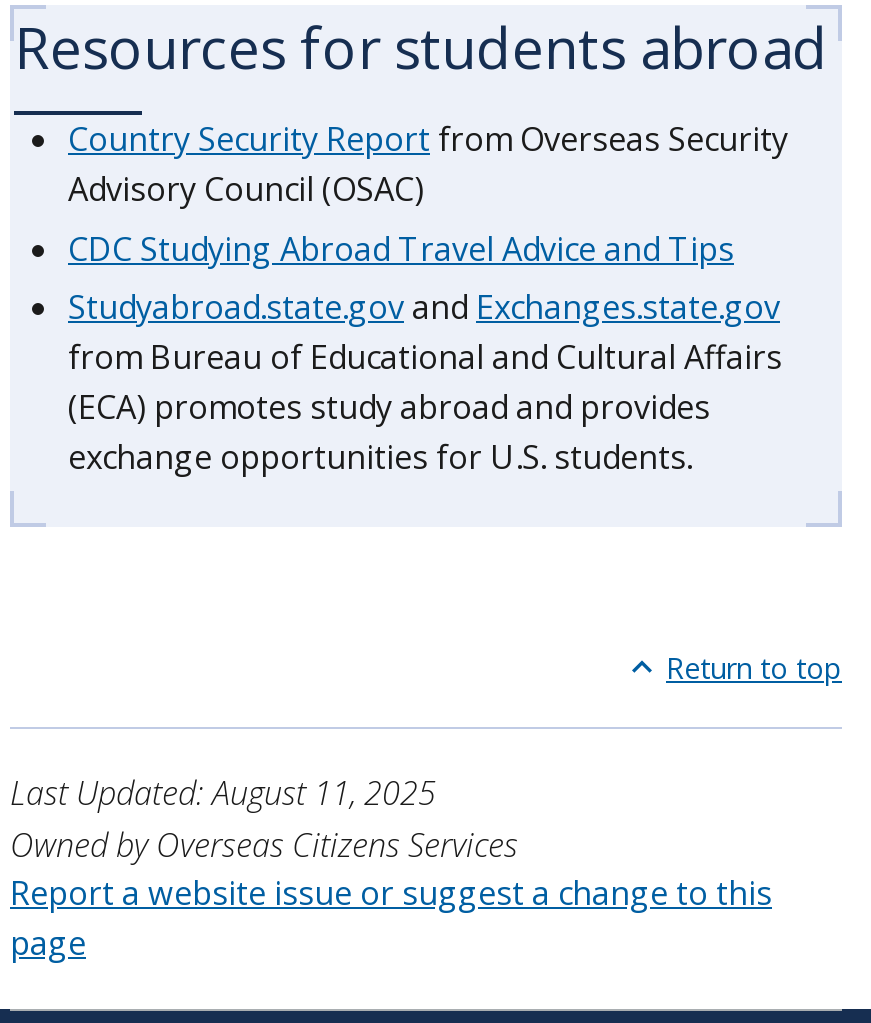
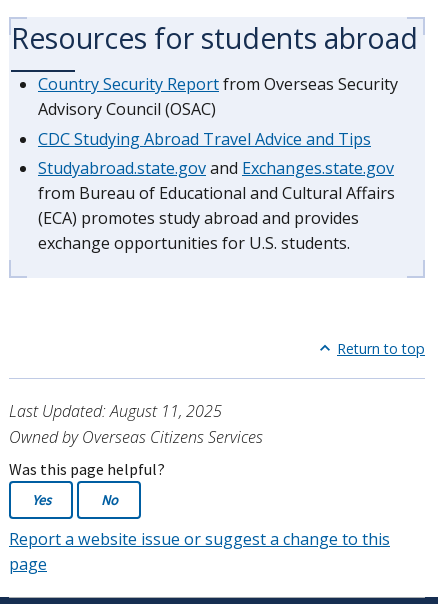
none -> [9,458,165,508] Was this page helpful? | Yes | No

